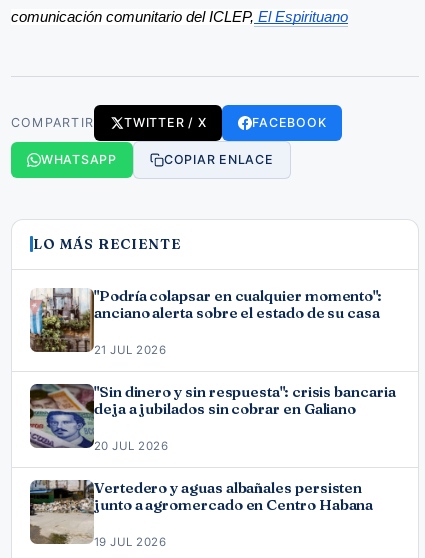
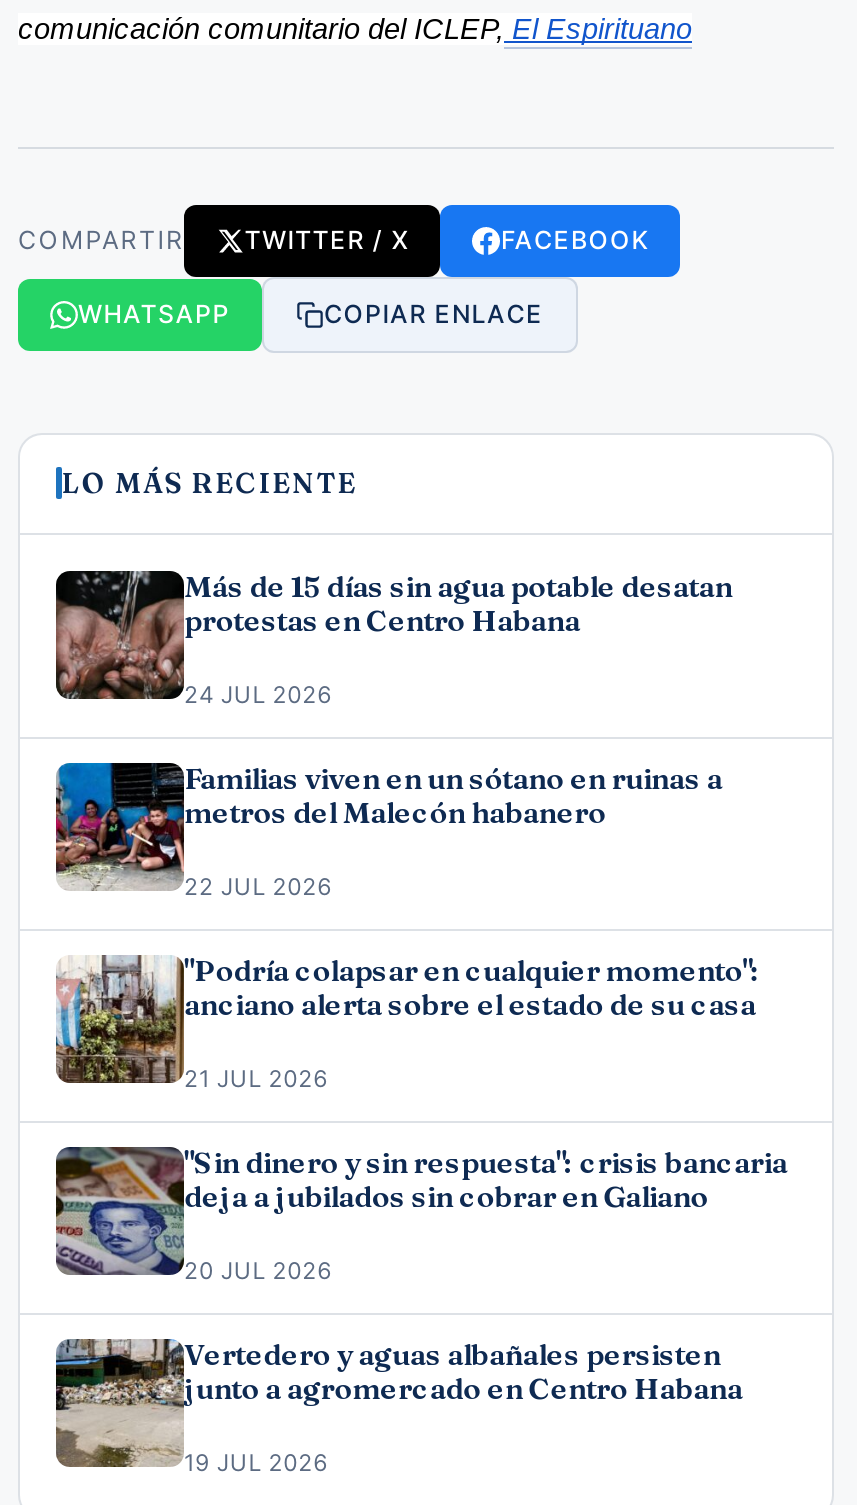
none -> [54,568,732,900] [image] | Más de 15 días sin agua potable desatan | protestas en Centro Habana | 24 JUL 2026 | Familias viven en un sótano en ruinas a | metros del Malecón habanero | 22 JUL 2026
none -> [54,761,184,889] [image]

